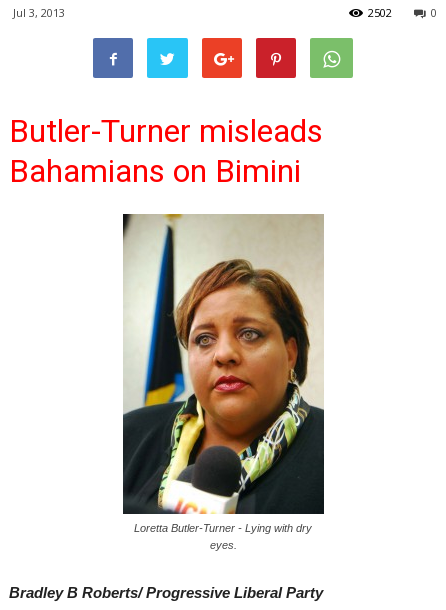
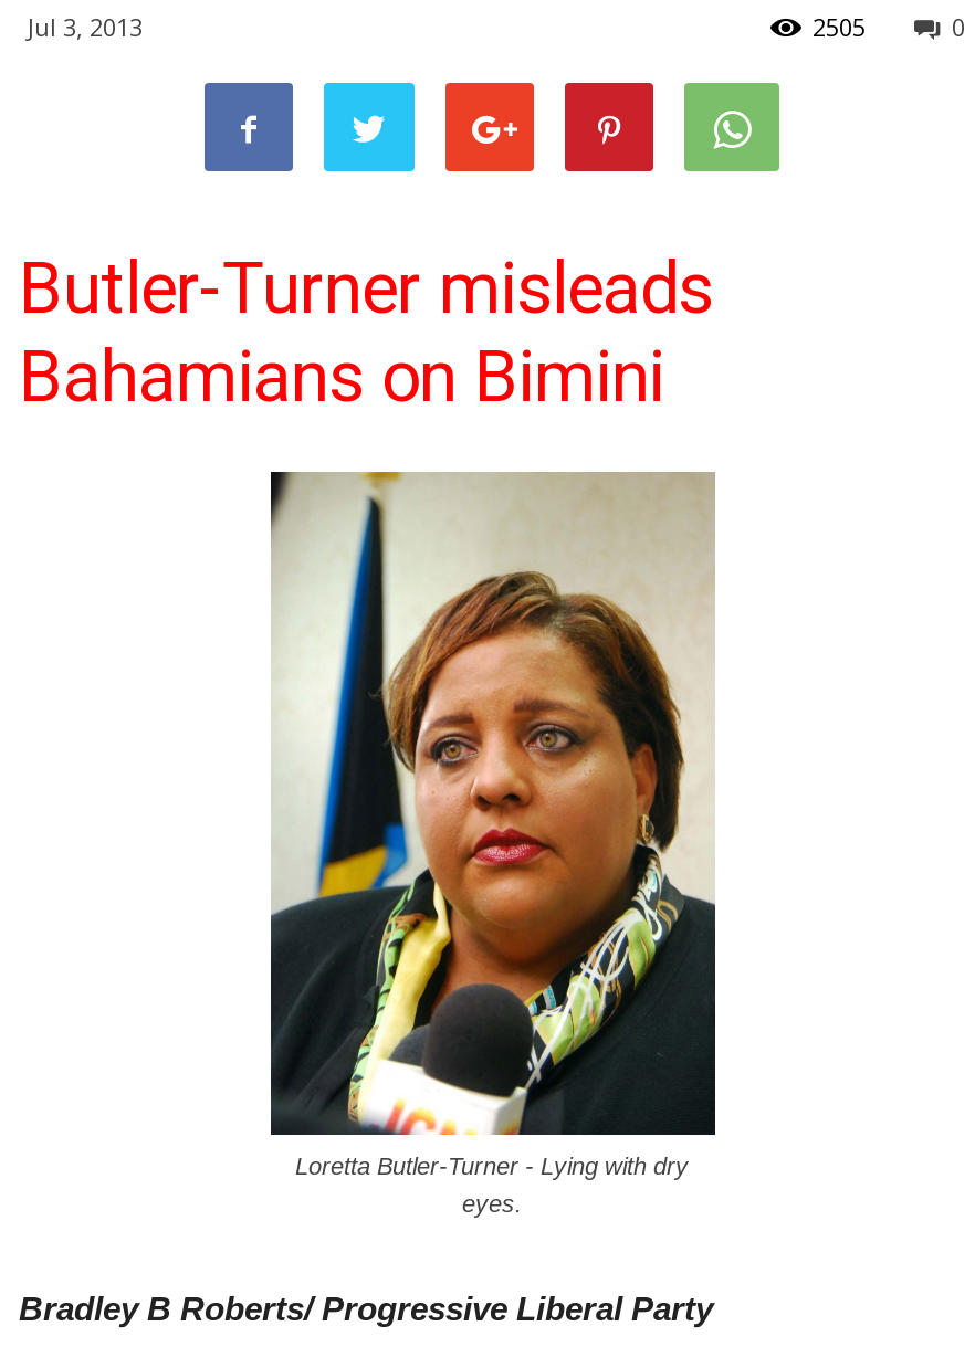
[368,5,392,20] 2502 -> [812,10,866,43] 2505

